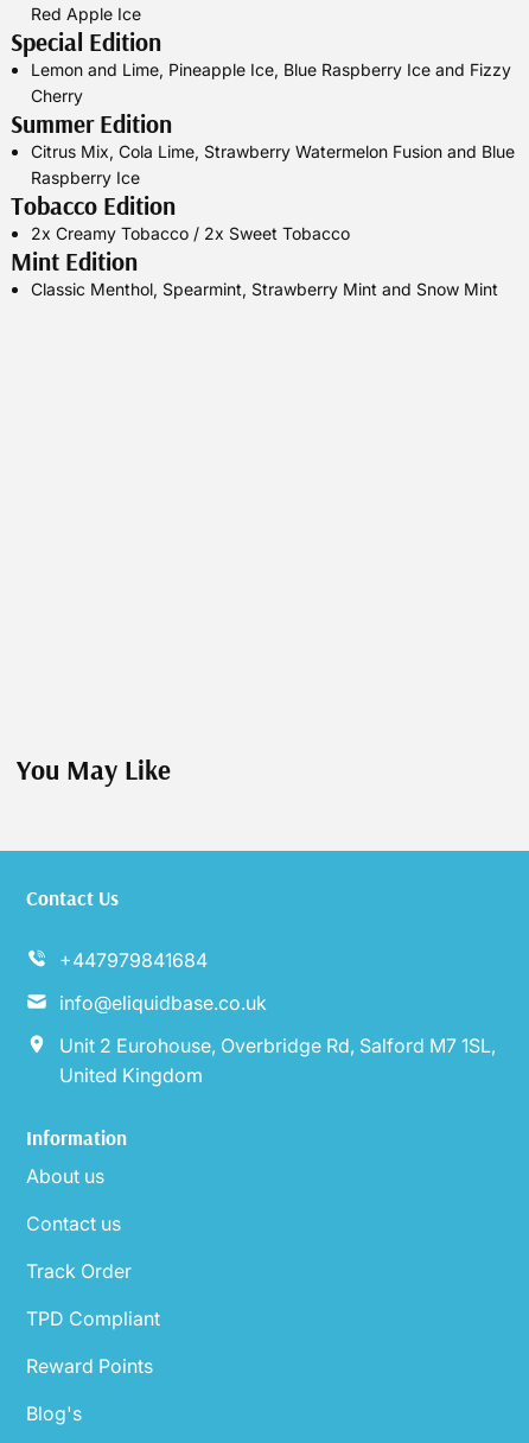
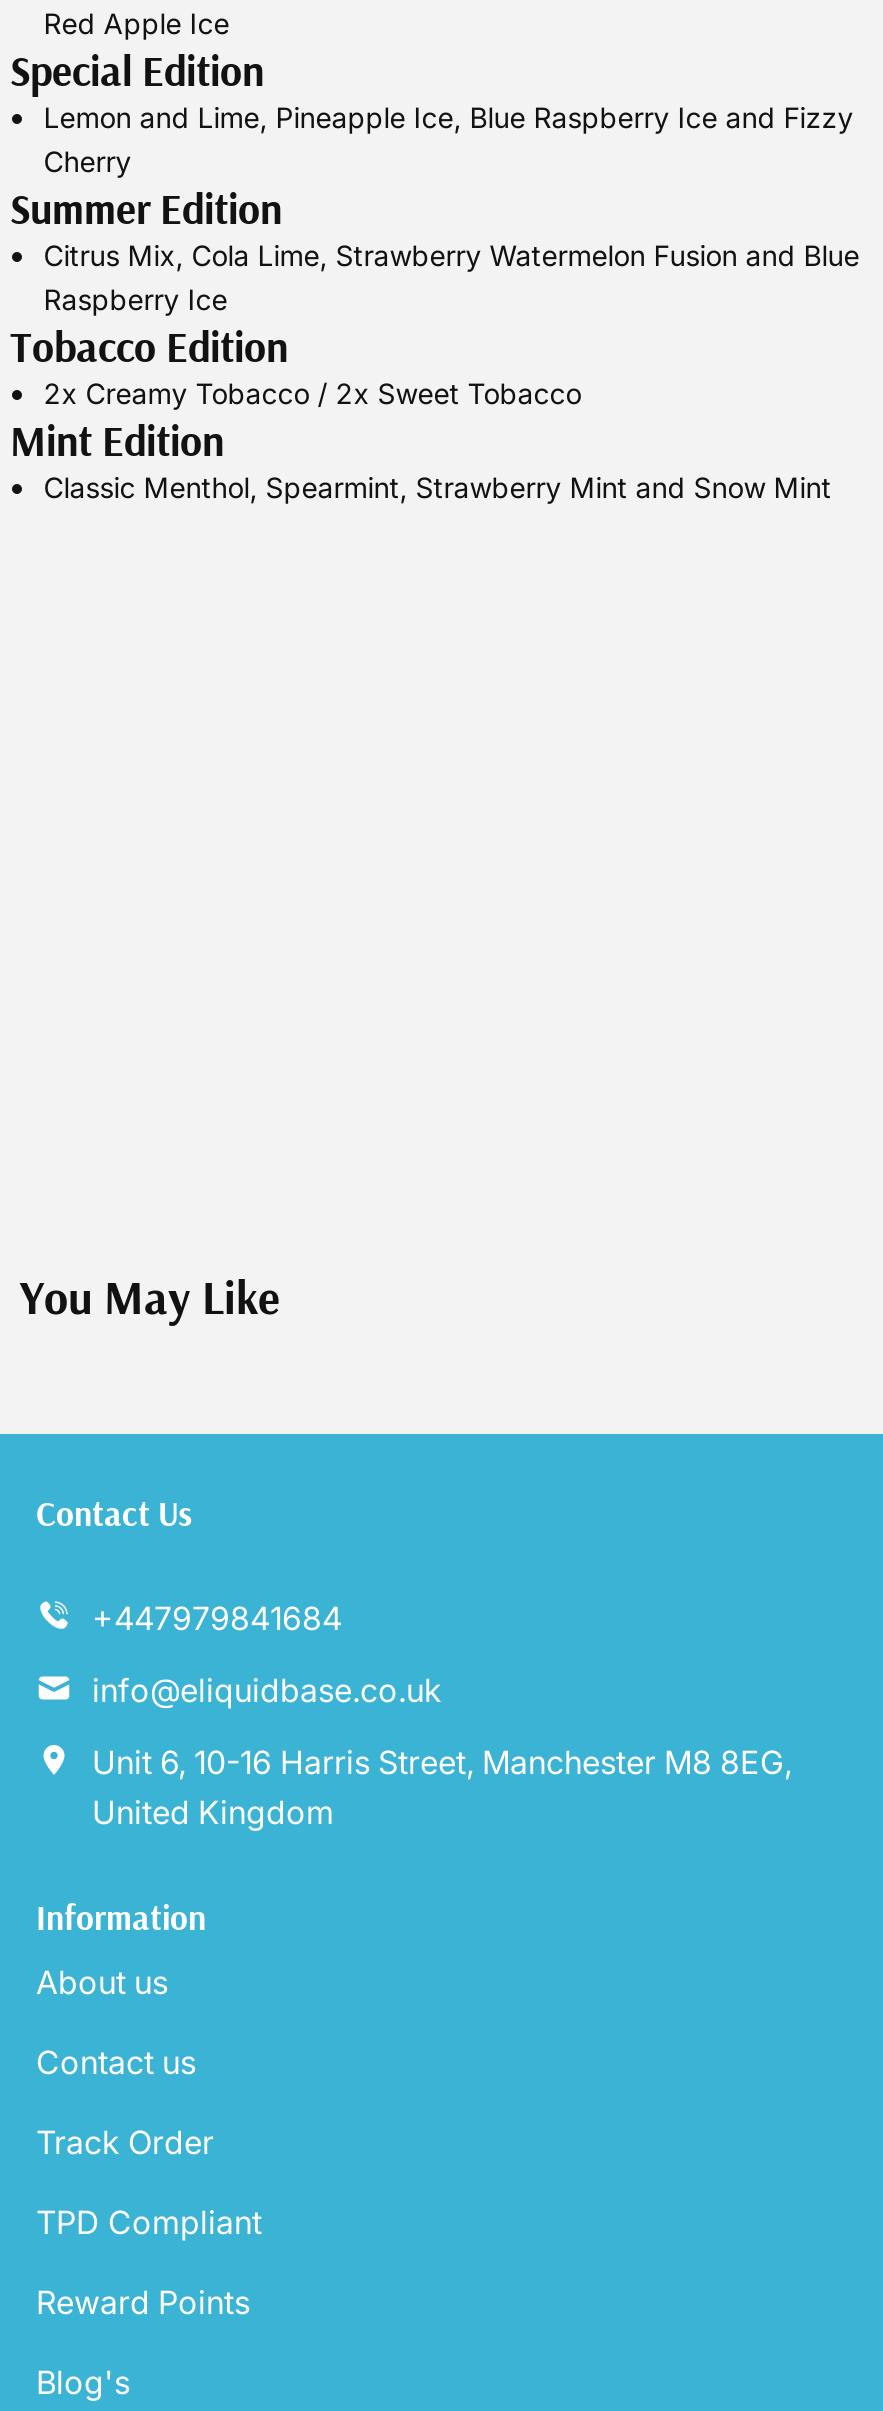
[59,1034,496,1058] Unit 2 Eurohouse, Overbridge Rd, Salford M7 1SL, -> [92,1742,792,1782] Unit 6, 10-16 Harris Street, Manchester M8 8EG,

